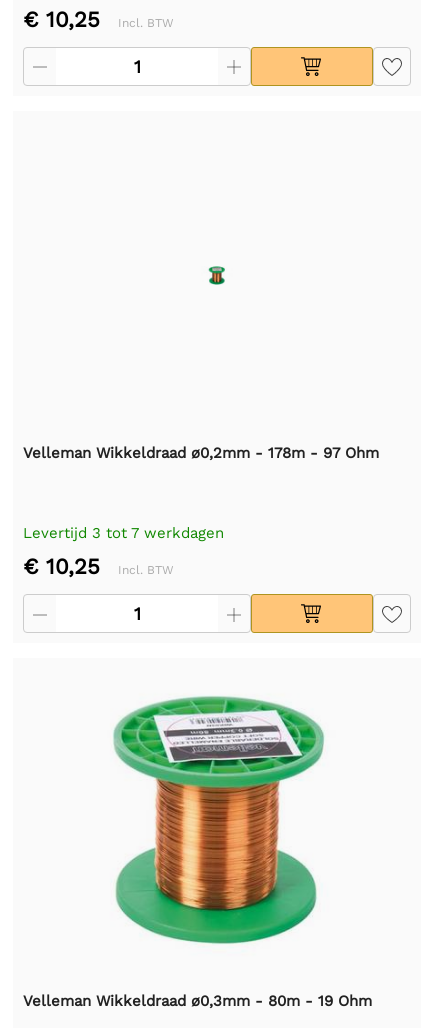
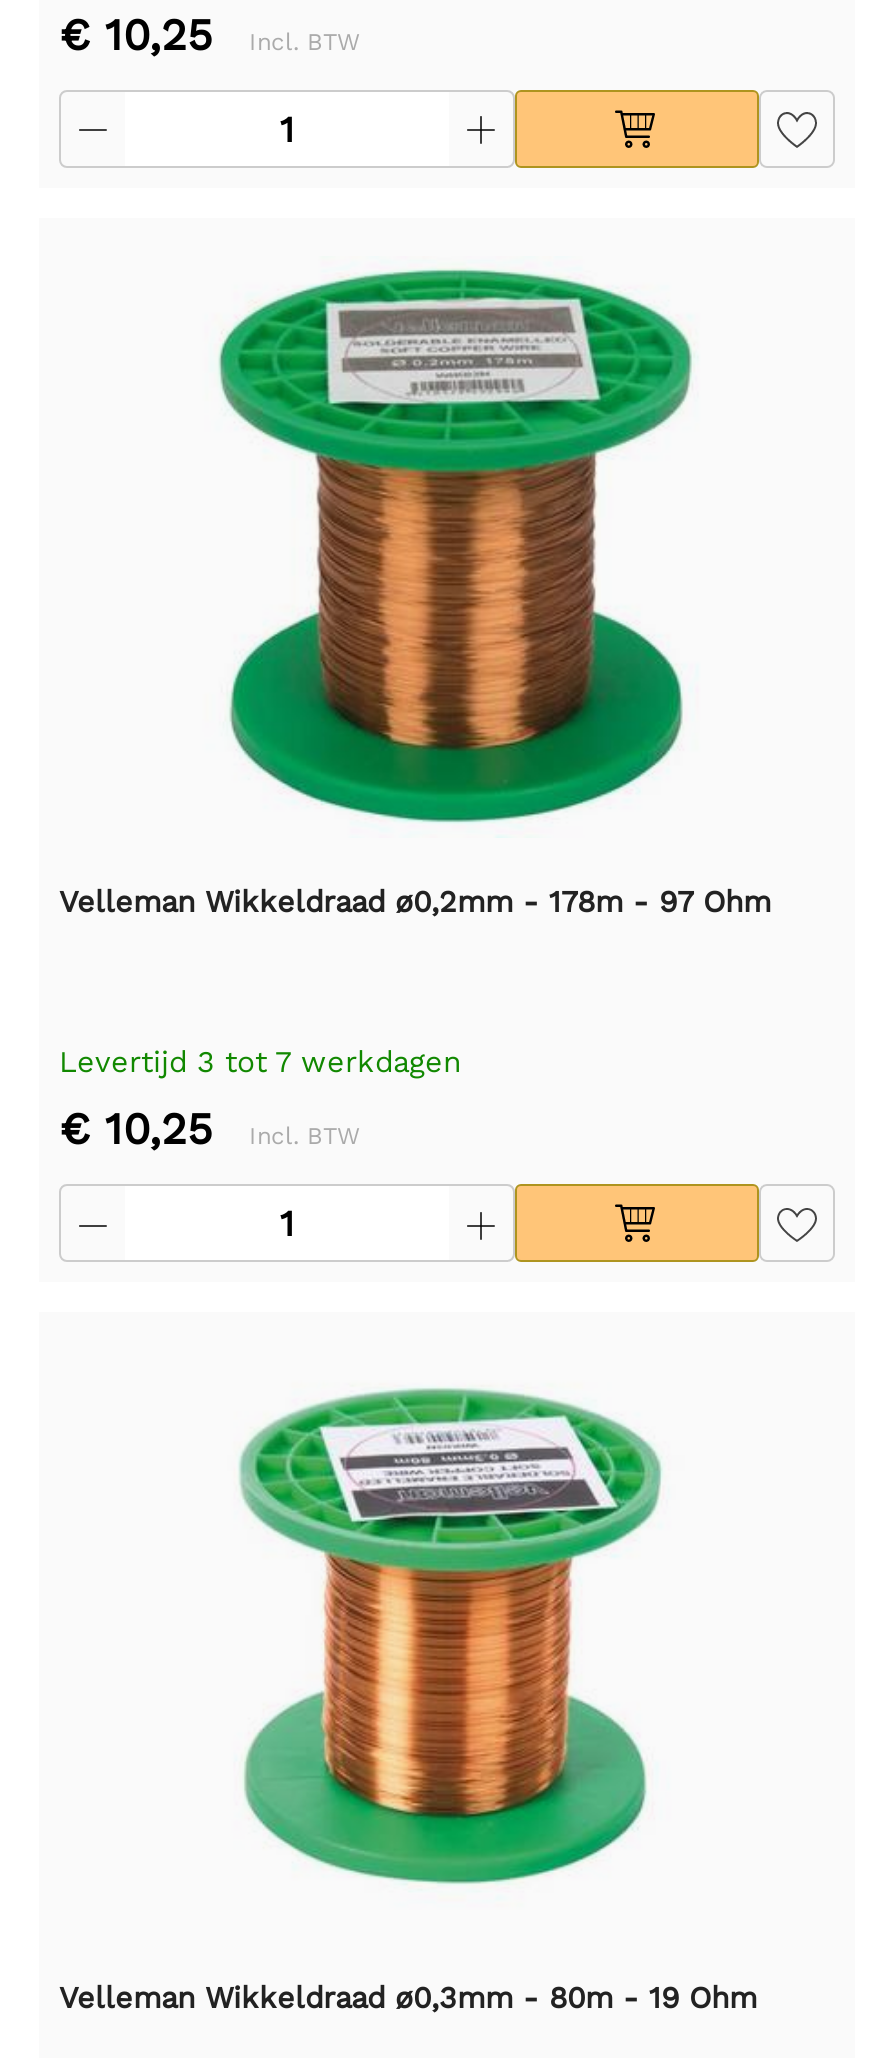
none -> [217,268,693,824] [image]

